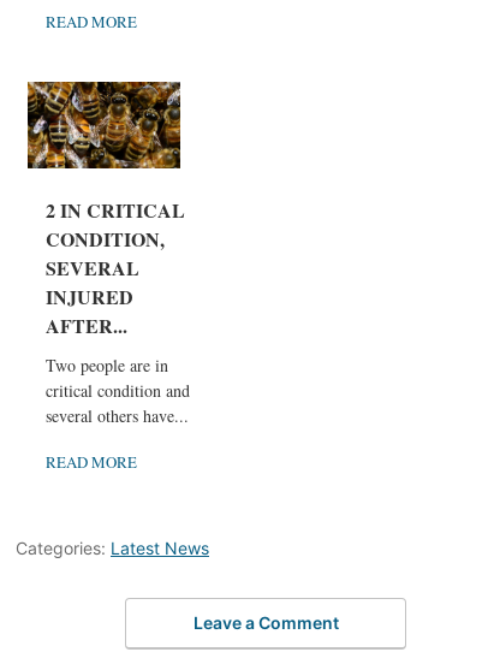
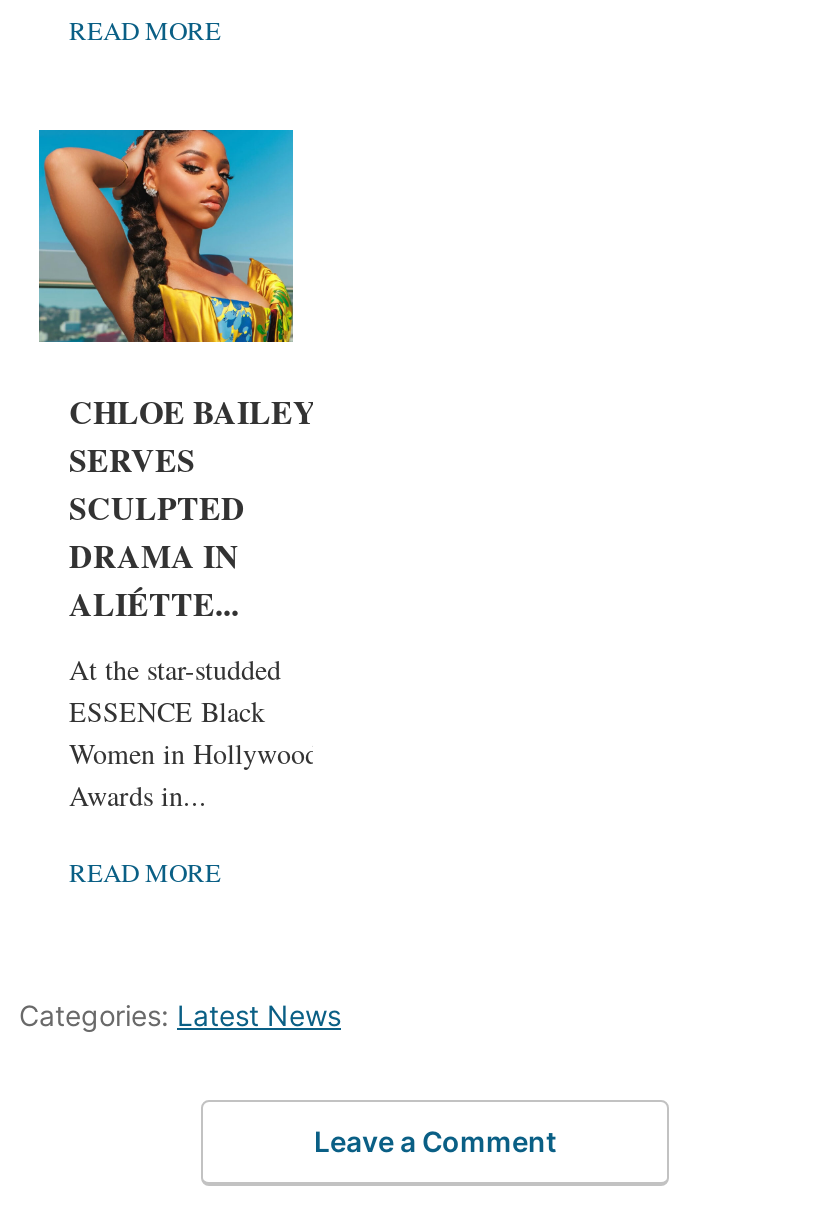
[26,81,185,339] [image] | 2 IN CRITICAL | CONDITION, | SEVERAL | INJURED | AFTER... -> [37,128,317,626] [image] | CHLOE BAILEY | SERVES | SCULPTED | DRAMA IN | ALIÉTTE...
[46,353,190,426] Two people are in | critical condition and | several others have... -> [69,650,319,814] At the star-studded | ESSENCE Black | Women in Hollywood | Awards in...

